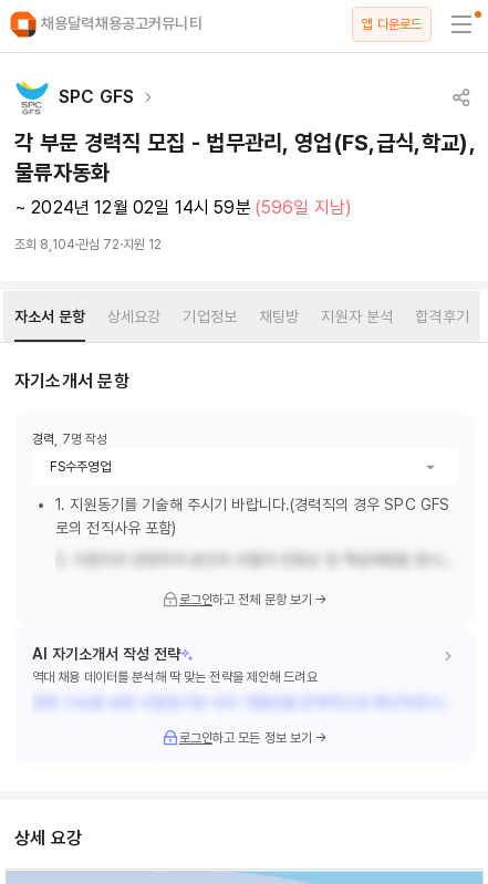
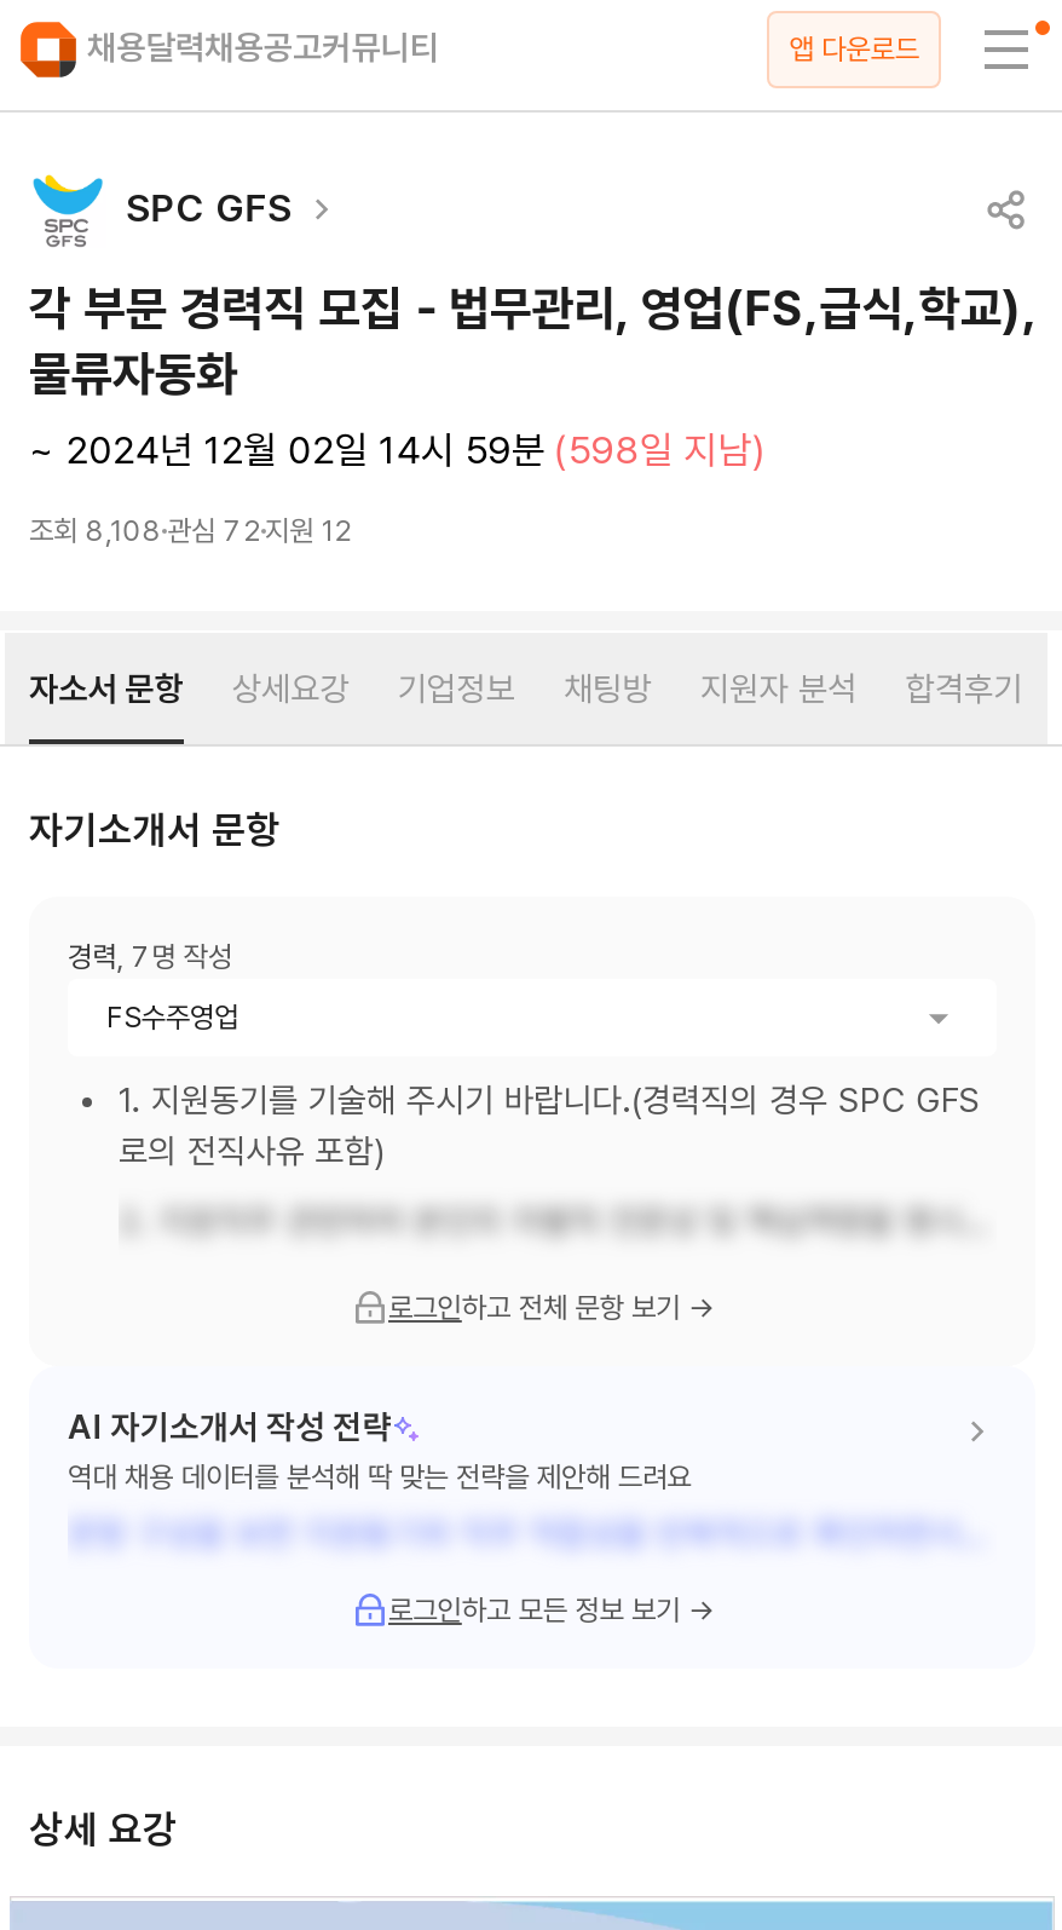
[14,197,352,218] ~ 2024년 12월 02일 14시 59분 (596일 지남) -> [29,427,767,473] ~ 2024년 12월 02일 14시 59분 (598일 지남)
[14,237,162,252] 조회 8,104 관심 72 지원 12 -> [29,514,351,548] 조회 8,108 관심 72 지원 12

